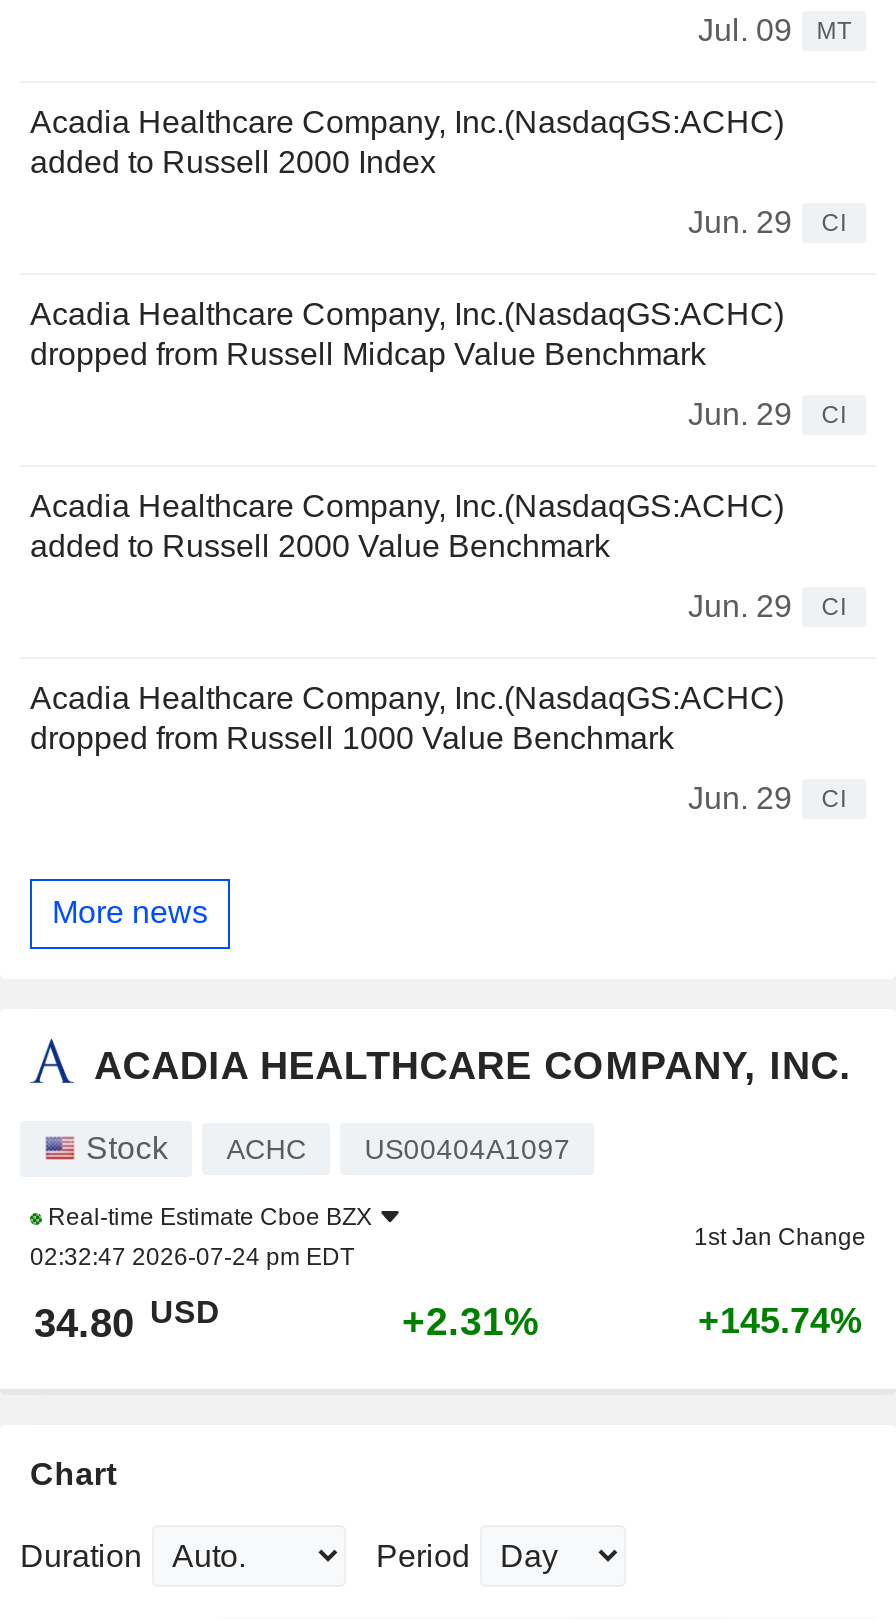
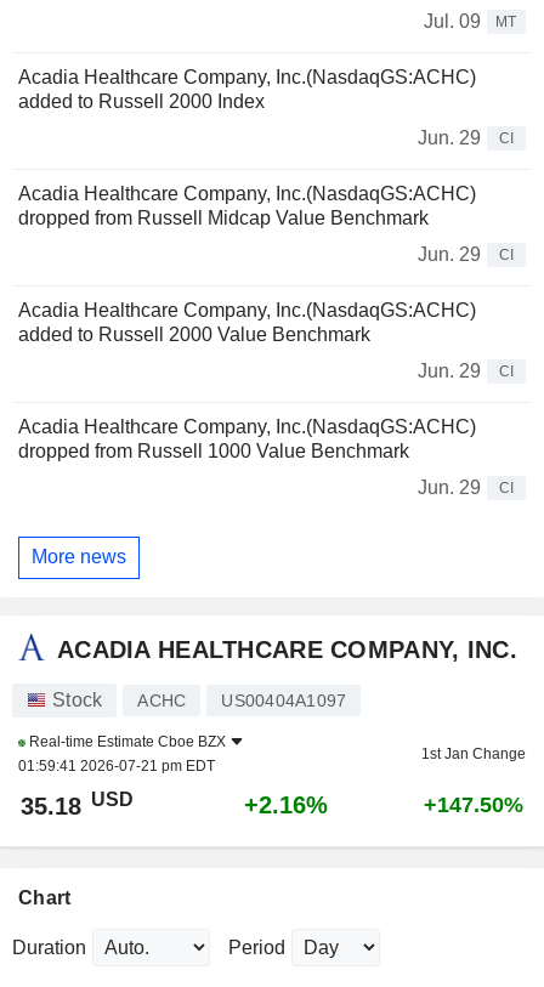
[30,1243,354,1271] 02:32:47 2026-07-24 pm EDT -> [18,758,215,775] 01:59:41 2026-07-21 pm EDT
[34,1294,220,1345] 34.80 USD -> [21,789,134,820] 35.18 USD
[402,1299,540,1343] +2.31% -> [244,792,328,818] +2.16%
[698,1301,862,1341] +145.74% -> [424,793,523,817] +147.50%

